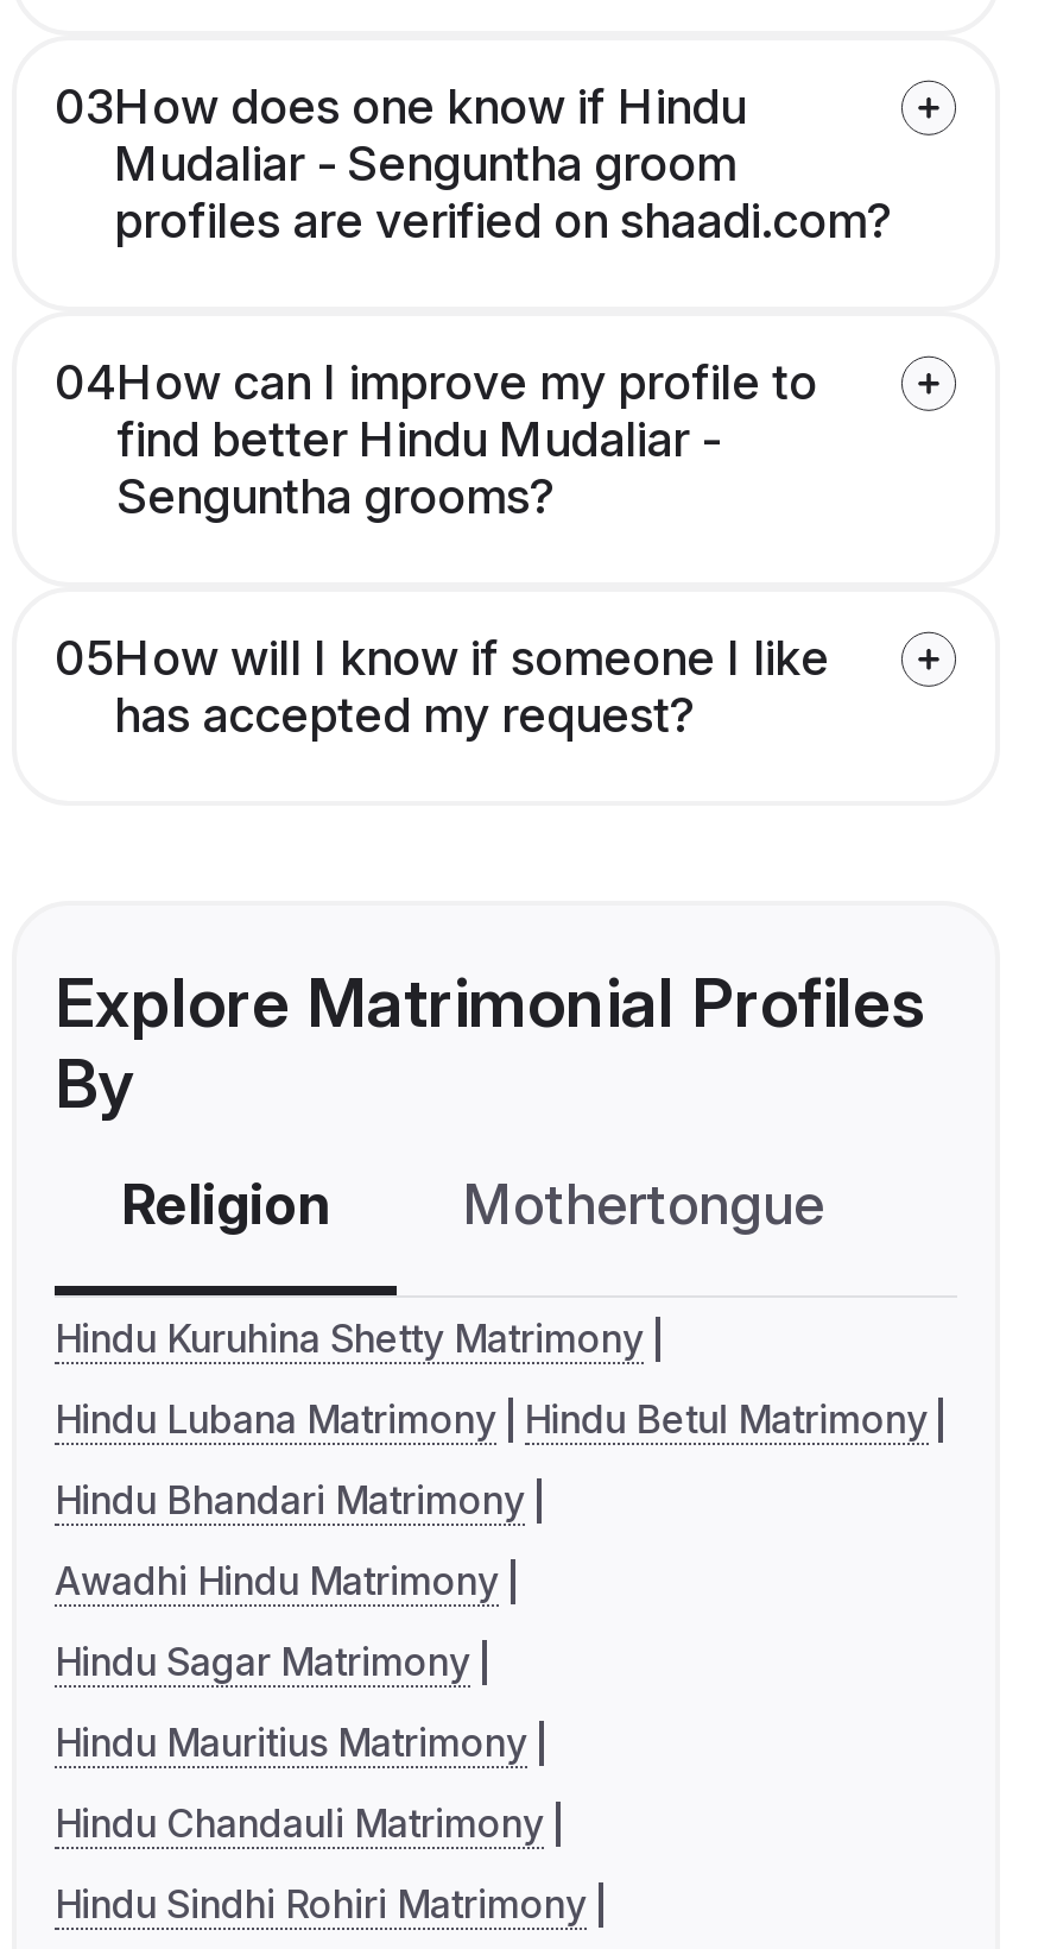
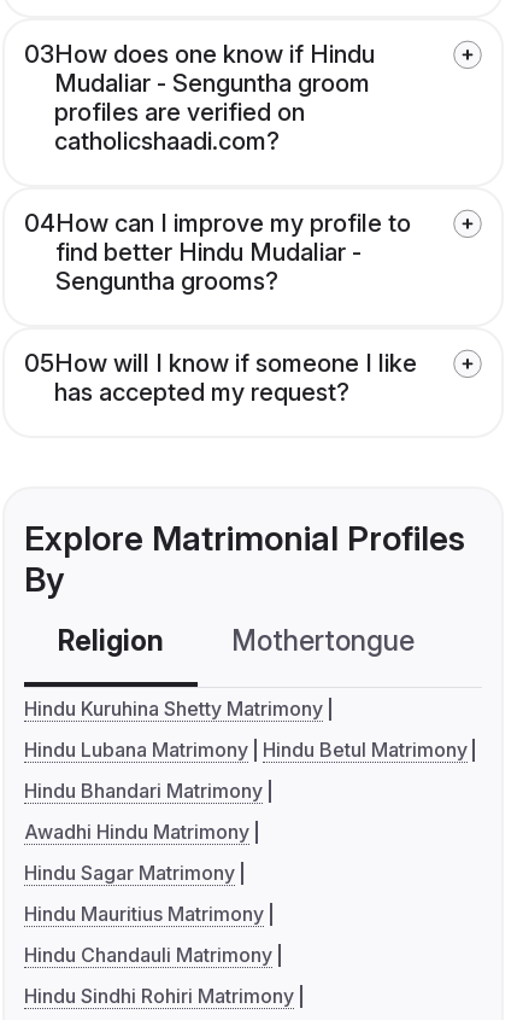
[114,193,893,250] profiles are verified on shaadi.com? -> [54,98,305,156] profiles are verified on | catholicshaadi.com?

